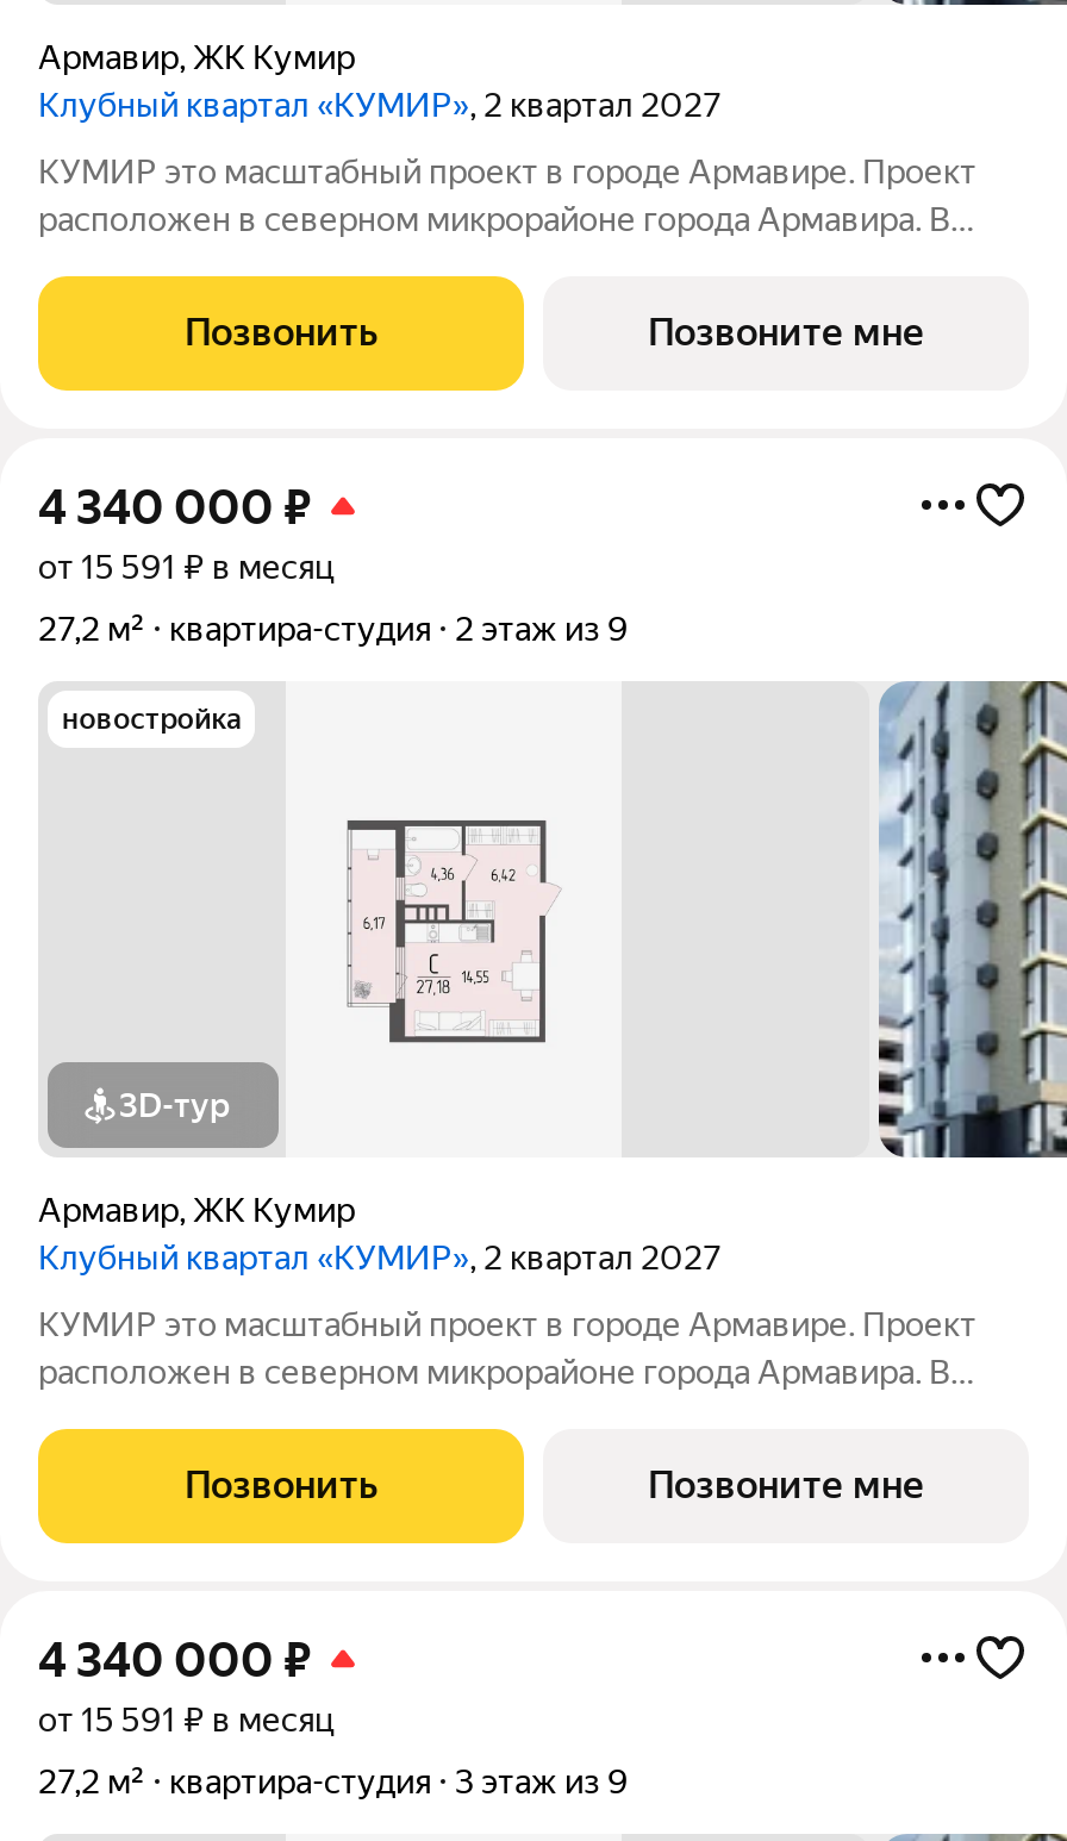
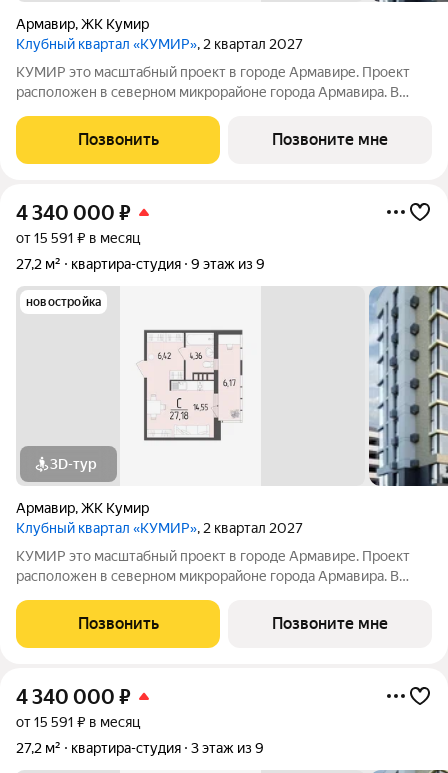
[38,609,629,648] 27,2 м² квартира-студия 2 этаж из 9 -> [16,256,265,272] 27,2 м² квартира-студия 9 этаж из 9
[343,786,576,1050] [image] -> [143,329,243,442] [image]

